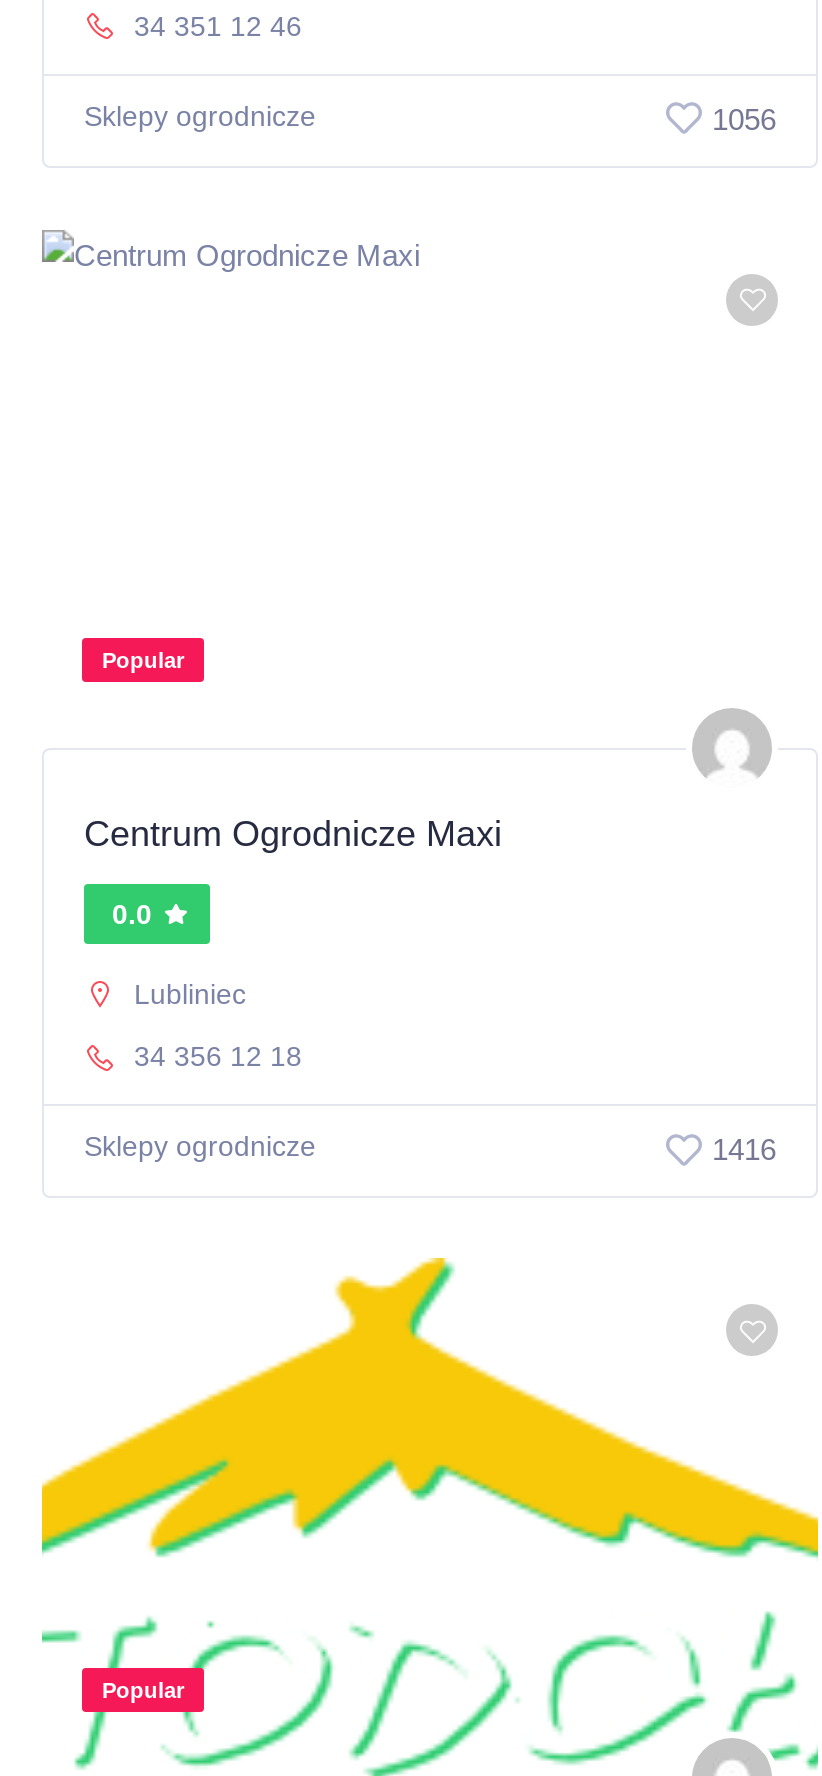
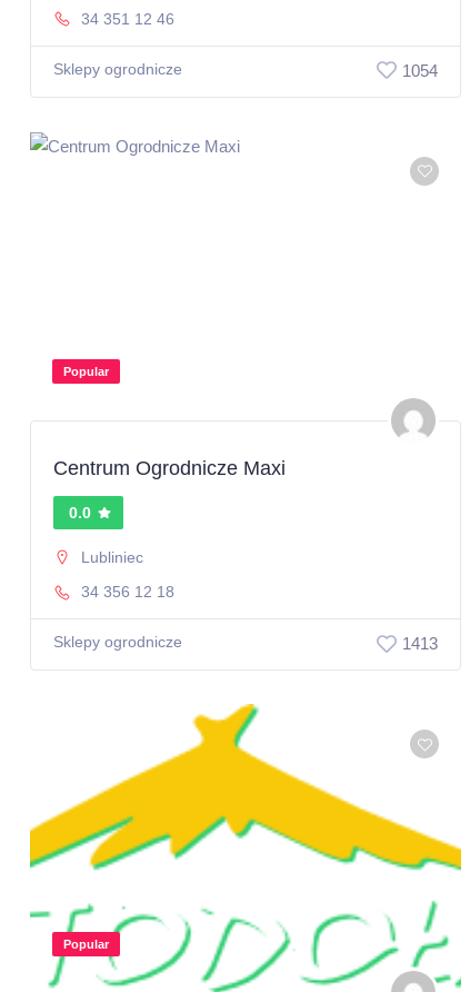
[712,101,776,135] 1056 -> [402,61,438,80] 1054
[712,1132,776,1166] 1416 -> [402,634,438,653] 1413

